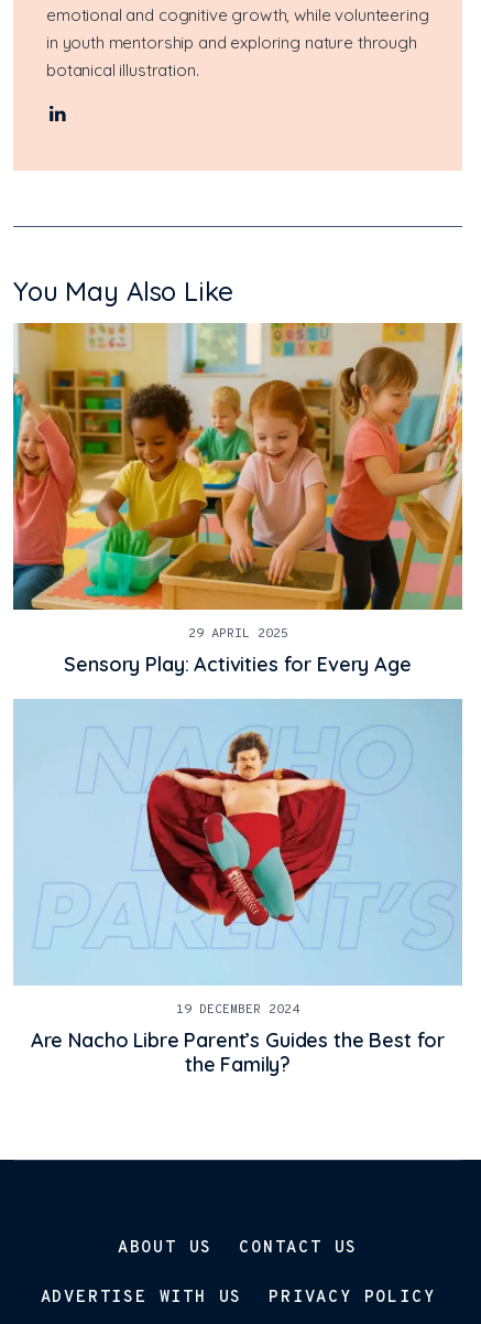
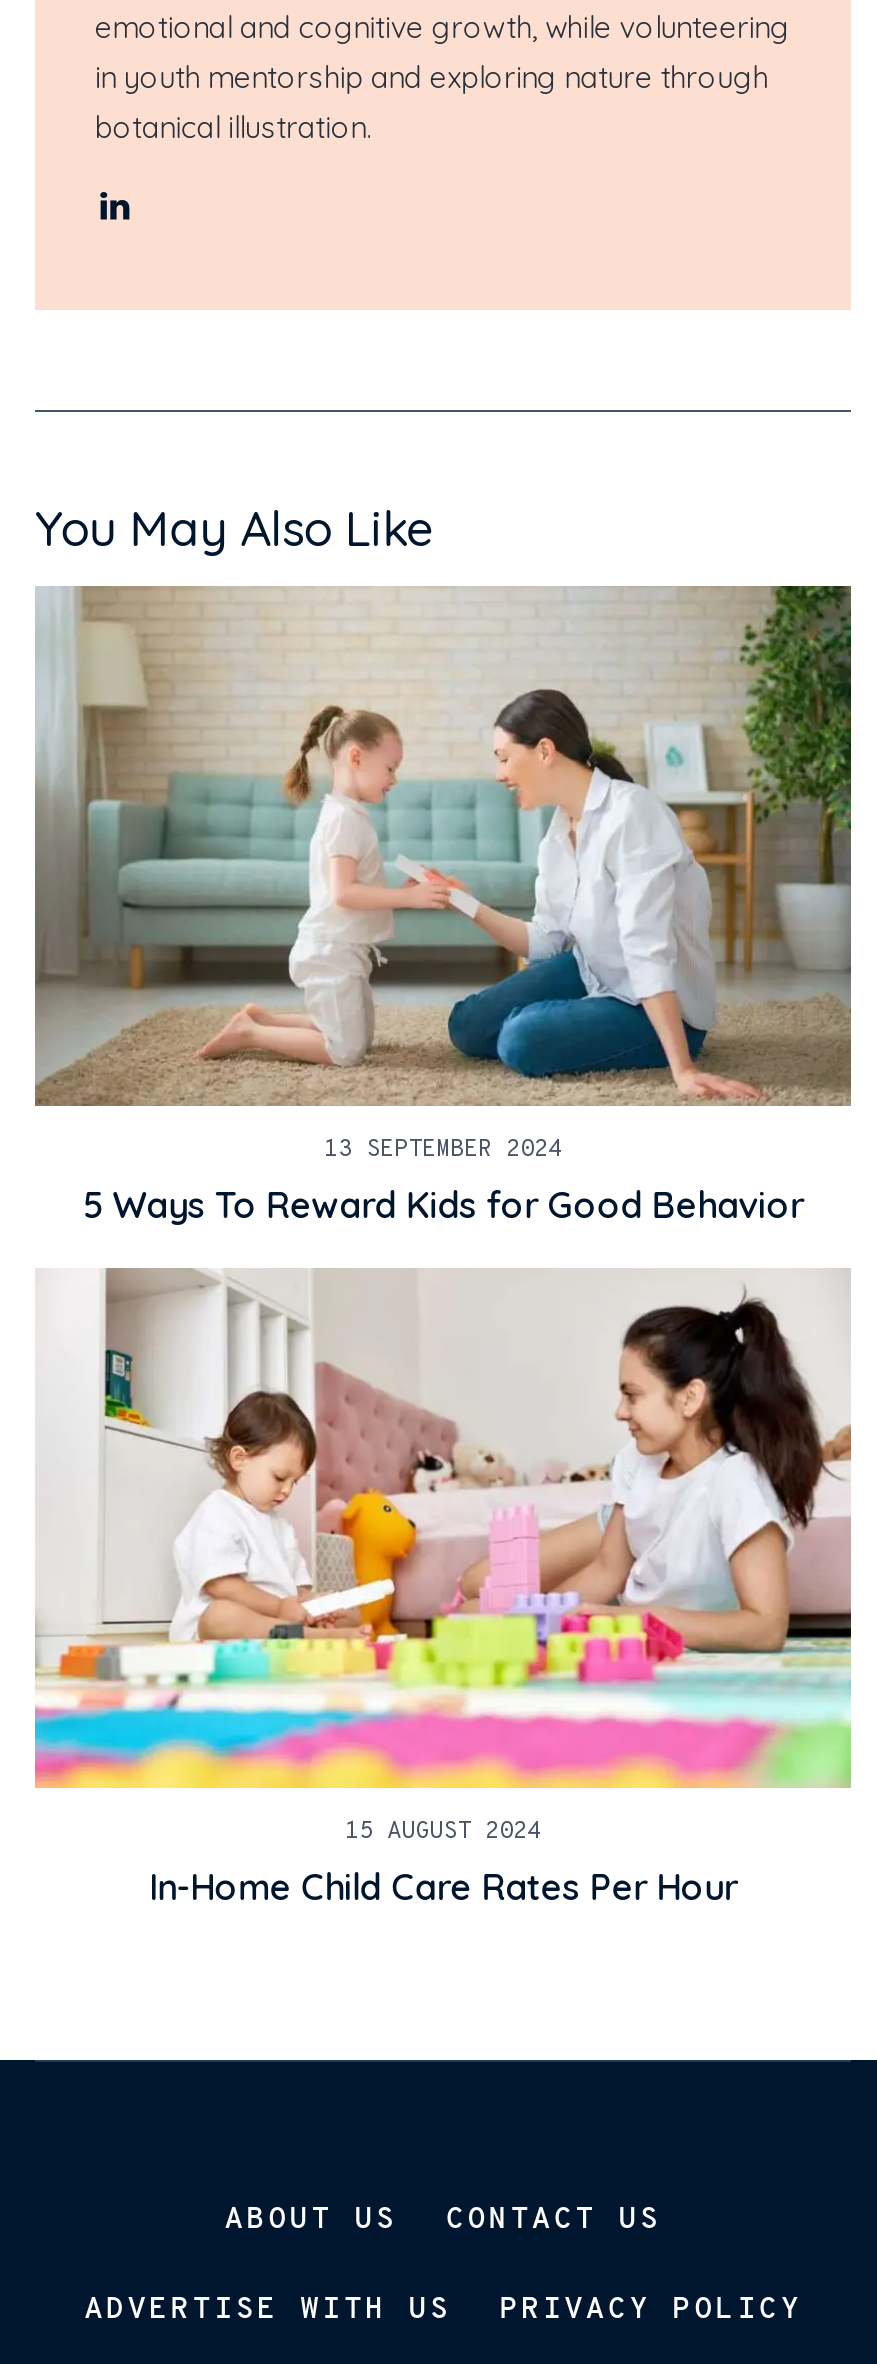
[12,322,463,677] [image] | 29 APRIL 2025 | Sensory Play: Activities for Every Age -> [33,584,853,1228] [image] | 13 SEPTEMBER 2024 | 5 Ways To Reward Kids for Good Behavior
[13,699,462,1077] [image] | 19 DECEMBER 2024 | Are Nacho Libre Parent’s Guides the Best for | the Family? -> [33,1268,853,1909] [image] | 15 AUGUST 2024 | In-Home Child Care Rates Per Hour

